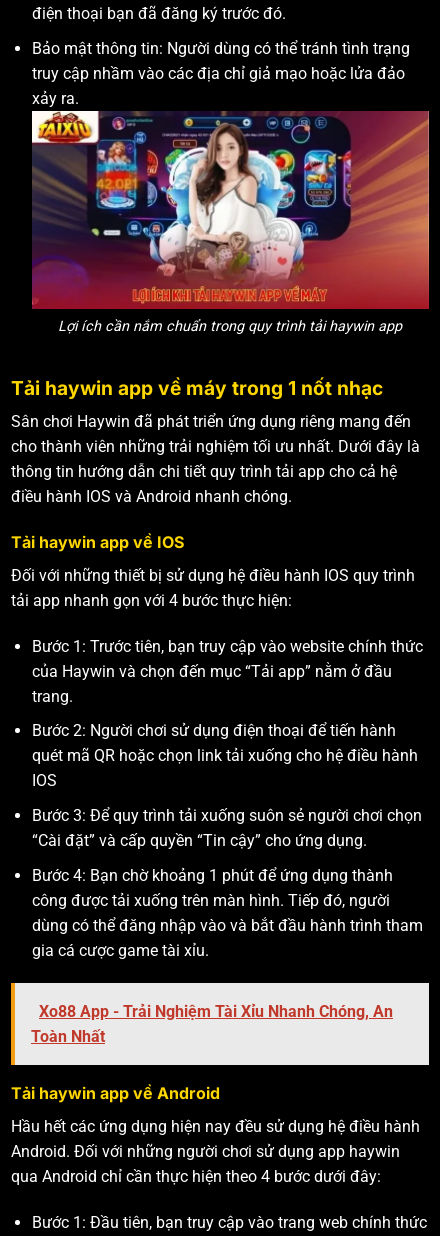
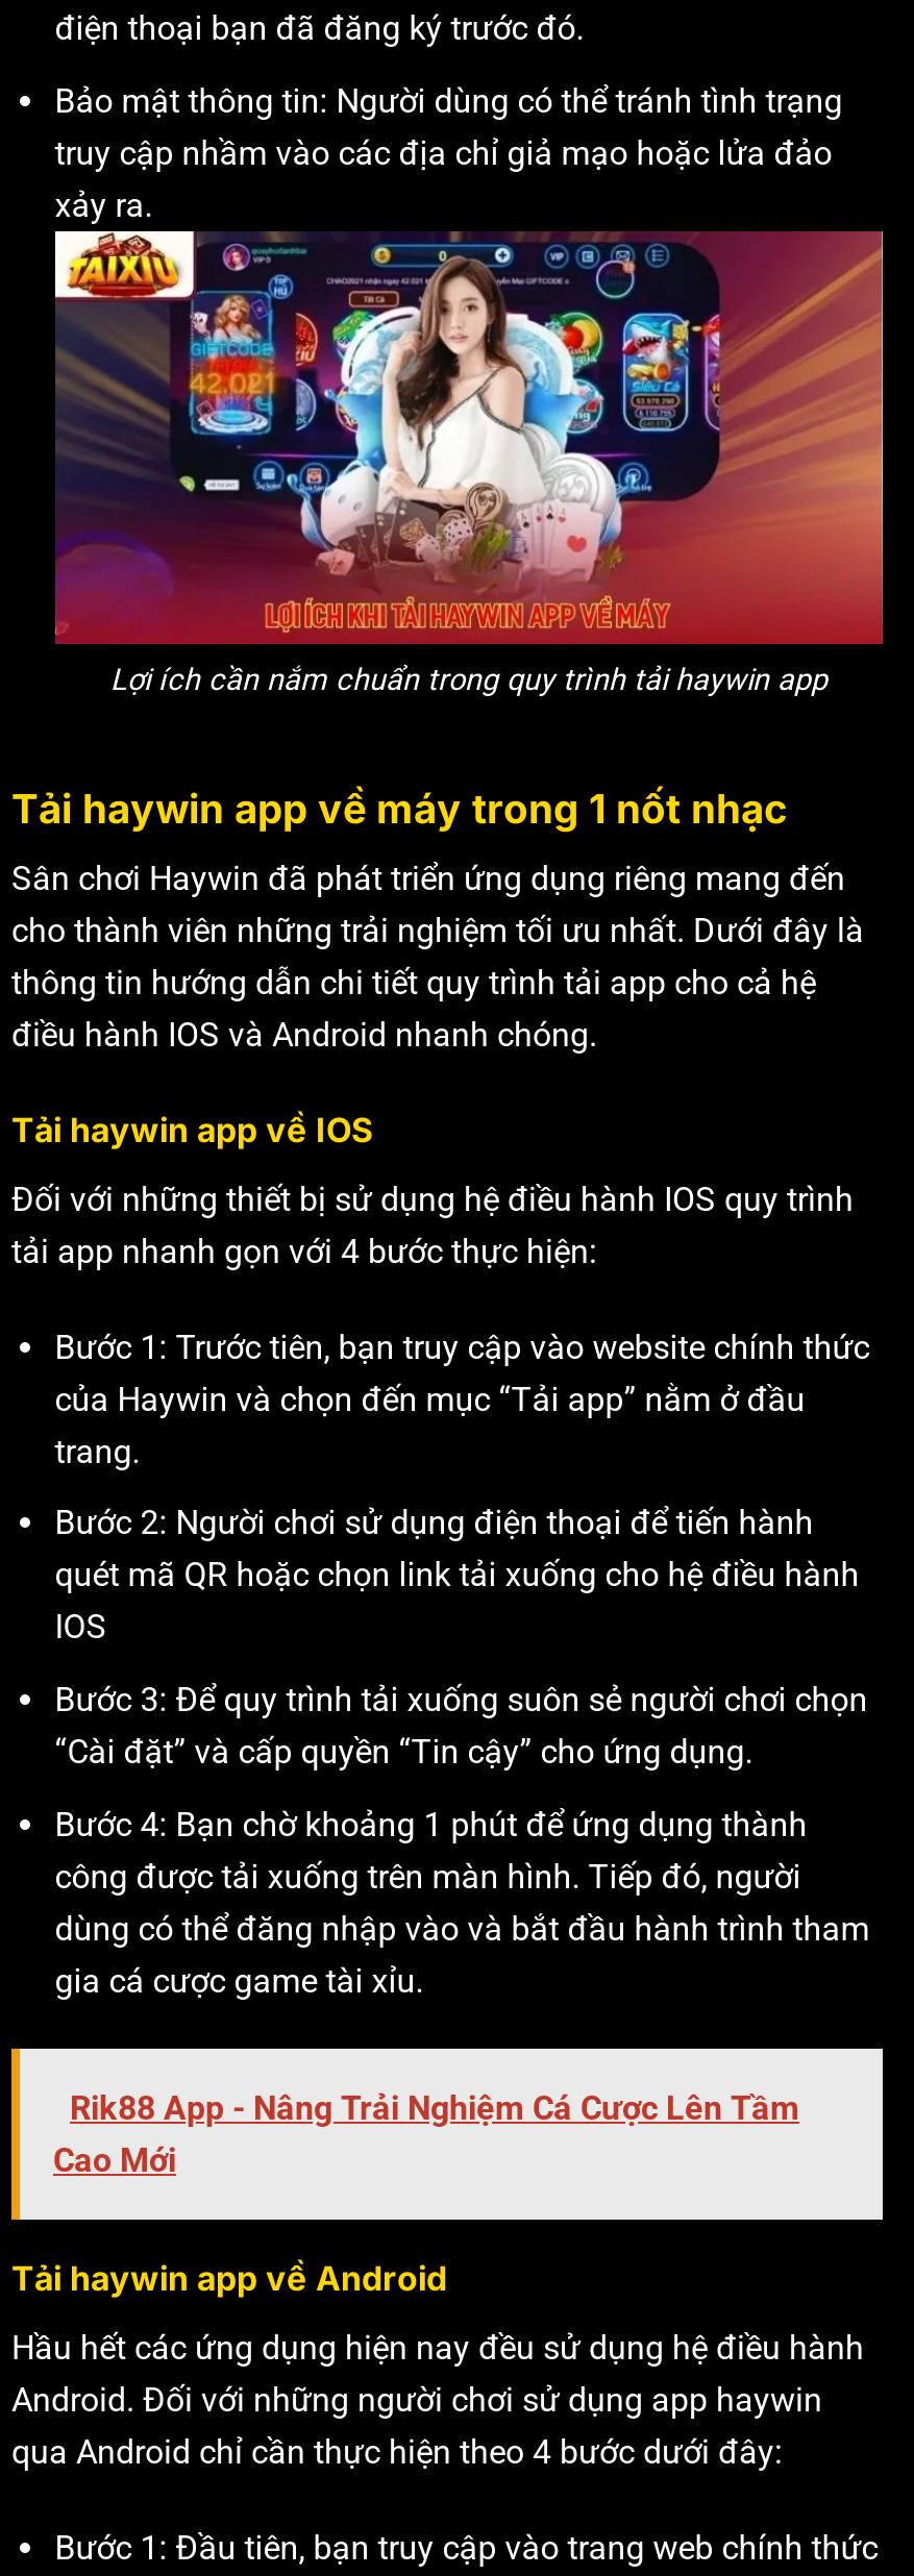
[31,1002,393,1046] Xo88 App - Trải Nghiệm Tài Xỉu Nhanh Chóng, An | Toàn Nhất -> [53,2089,799,2181] Rik88 App - Nâng Trải Nghiệm Cá Cược Lên Tầm | Cao Mới

